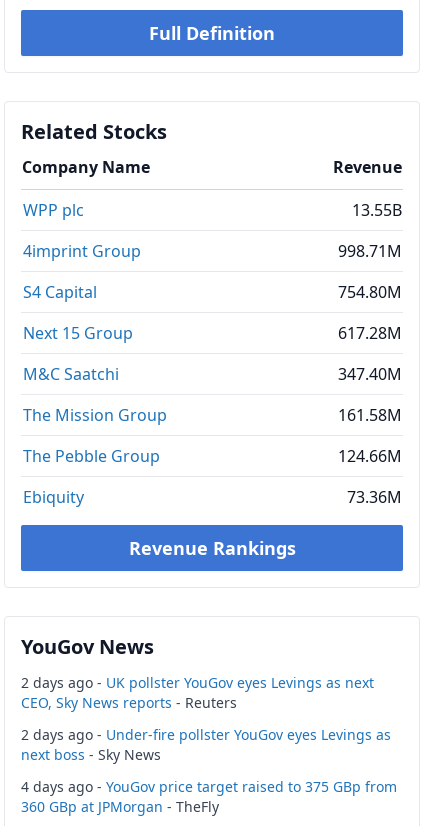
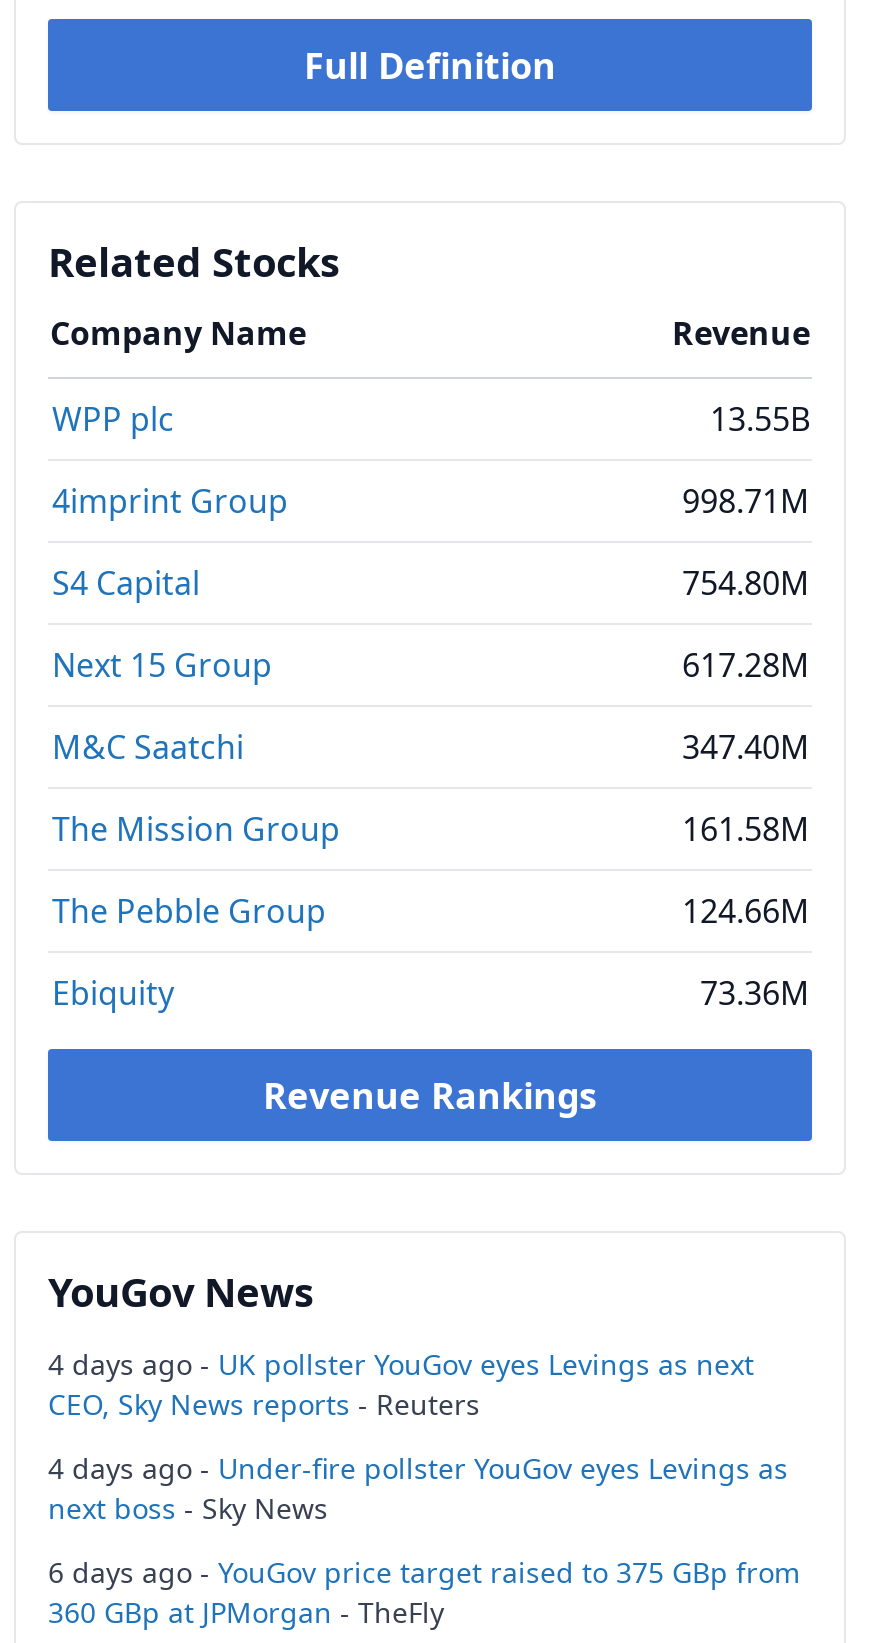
[21,673,374,692] 2 days ago - UK pollster YouGov eyes Levings as next -> [48,1345,754,1383] 4 days ago - UK pollster YouGov eyes Levings as next
[21,725,391,744] 2 days ago - Under-fire pollster YouGov eyes Levings as -> [48,1449,788,1487] 4 days ago - Under-fire pollster YouGov eyes Levings as
[21,777,397,796] 4 days ago - YouGov price target raised to 375 GBp from -> [48,1553,800,1591] 6 days ago - YouGov price target raised to 375 GBp from

